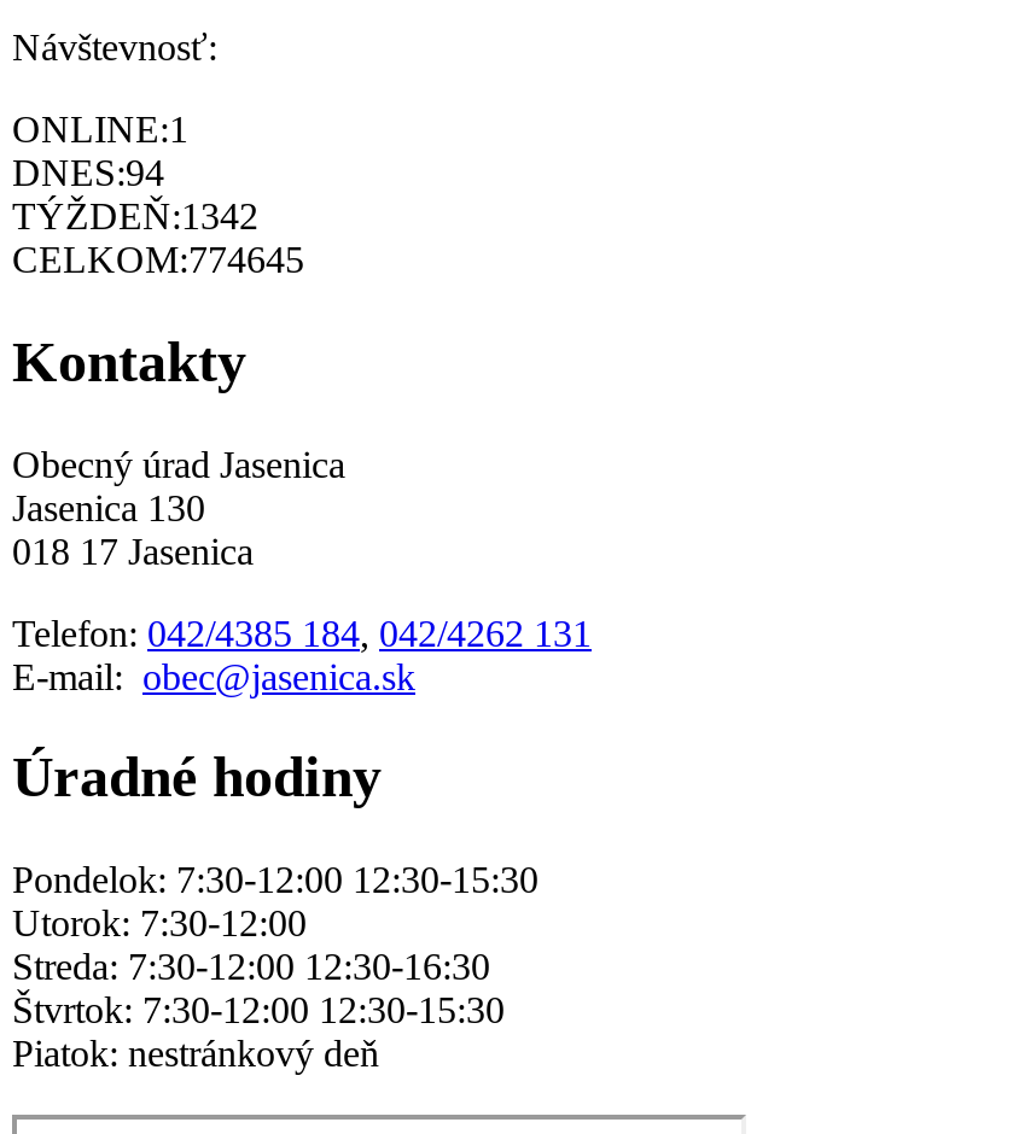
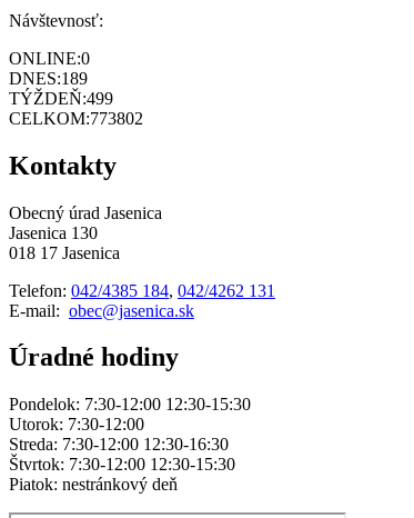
[12,108,188,149] ONLINE:1 -> [9,49,90,67] ONLINE:0
[12,151,164,192] DNES:94 -> [9,69,88,87] DNES:189
[12,195,258,236] TÝŽDEŇ:1342 -> [9,89,113,107] TÝŽDEŇ:499
[12,238,304,279] CELKOM:774645 -> [9,109,143,127] CELKOM:773802

